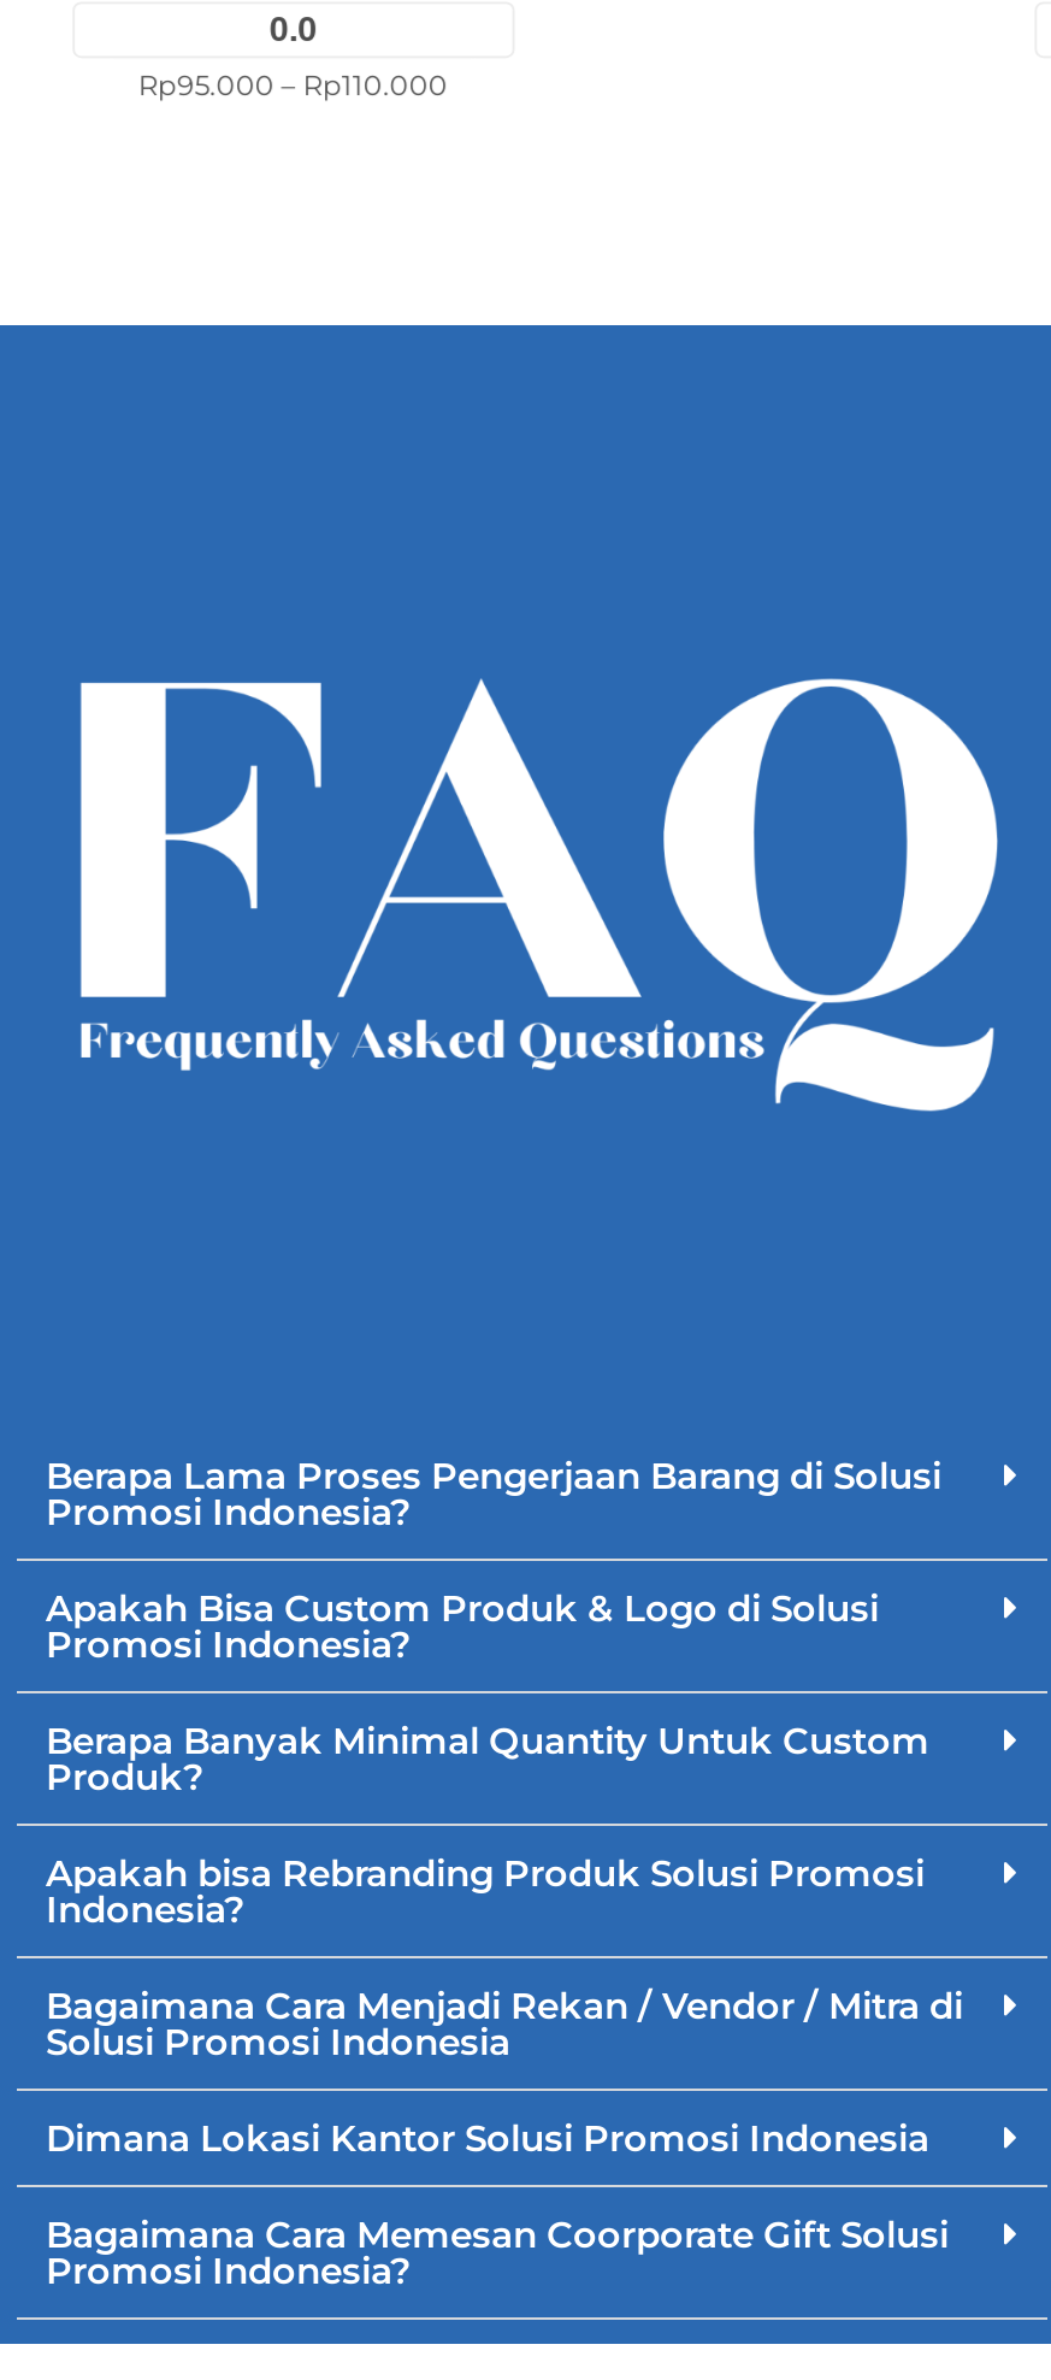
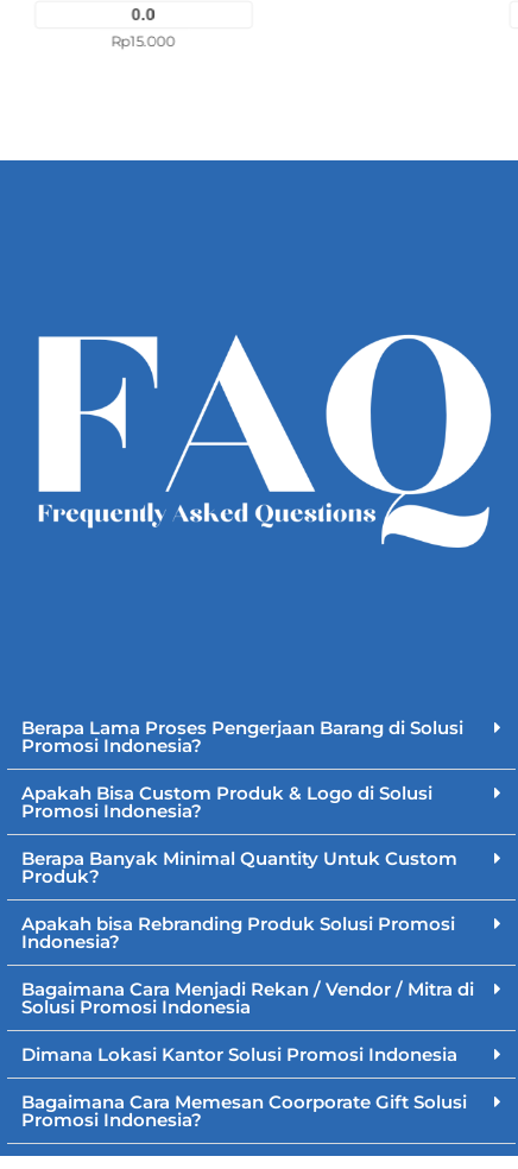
[139,66,449,101] Rp95.000 – Rp110.000 -> [112,33,176,50] Rp15.000

